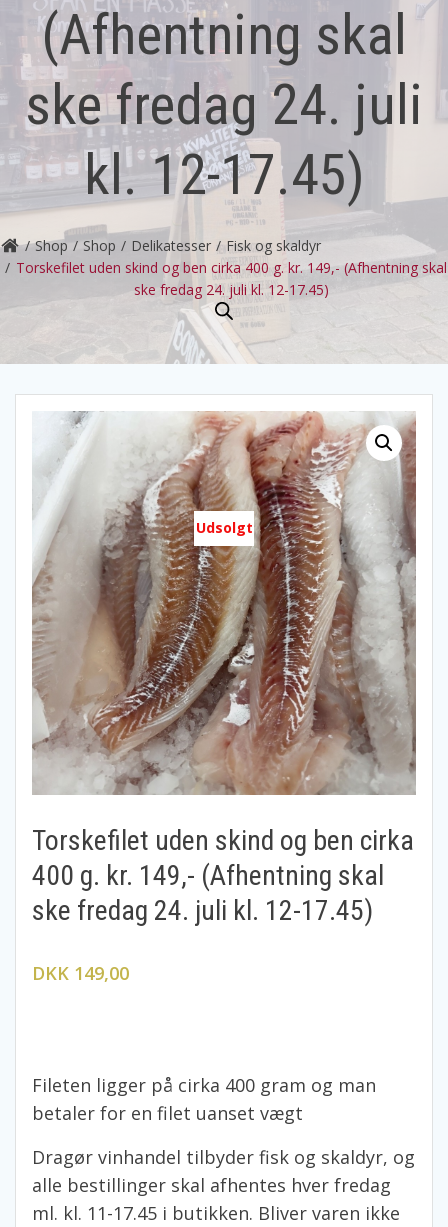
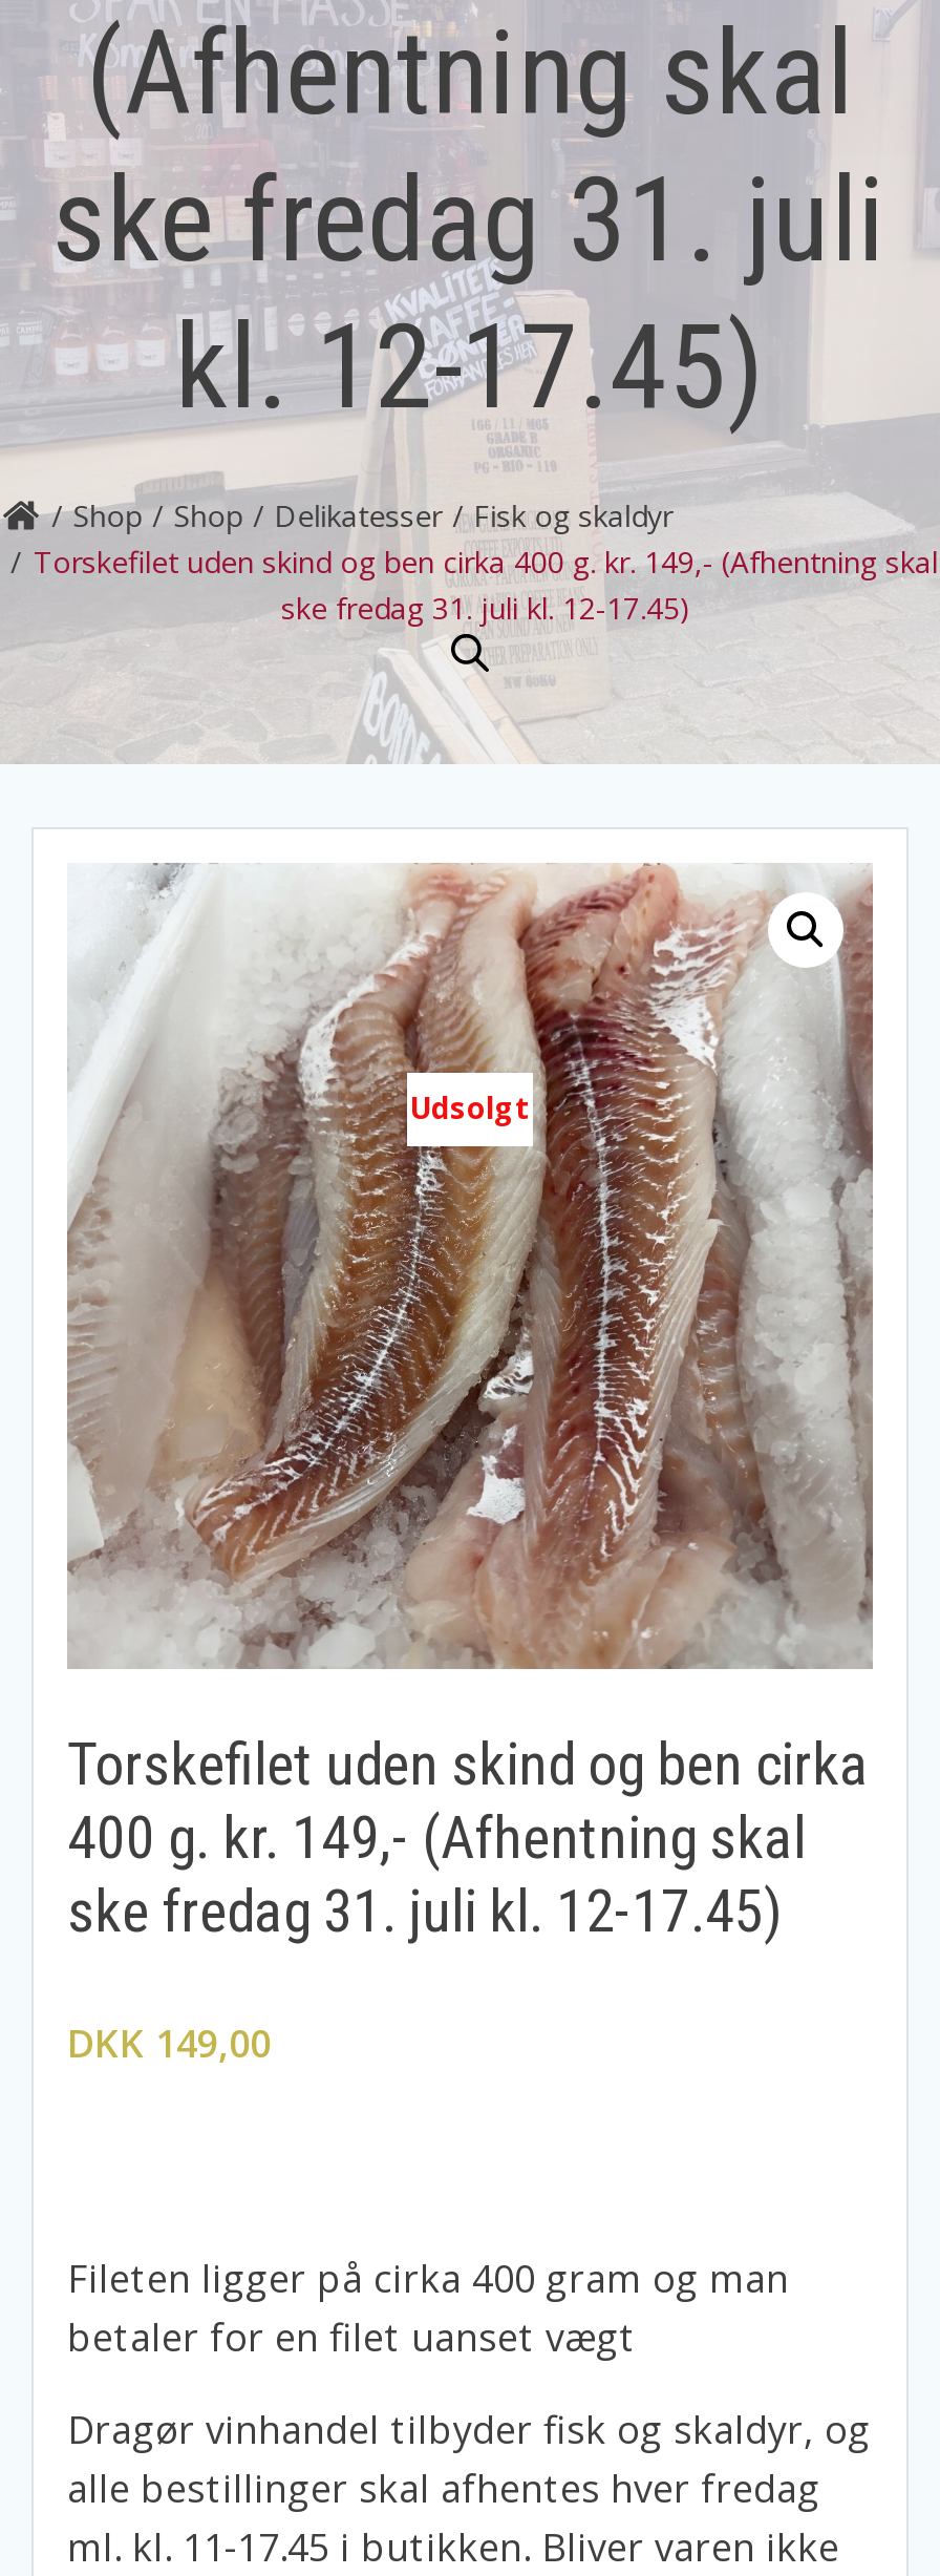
[25,72,423,138] ske fredag 24. juli -> [52,151,888,290] ske fredag 31. juli
[134,280,329,299] ske fredag 24. juli kl. 12-17.45) -> [281,588,690,628] ske fredag 31. juli kl. 12-17.45)
[32,894,373,927] ske fredag 24. juli kl. 12-17.45) -> [67,1877,783,1946] ske fredag 31. juli kl. 12-17.45)

